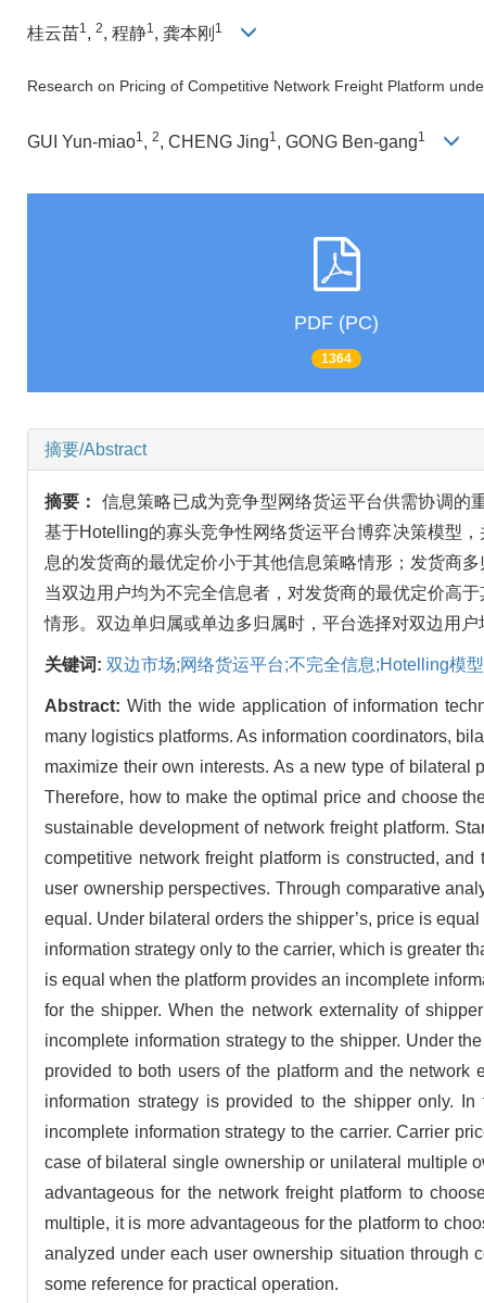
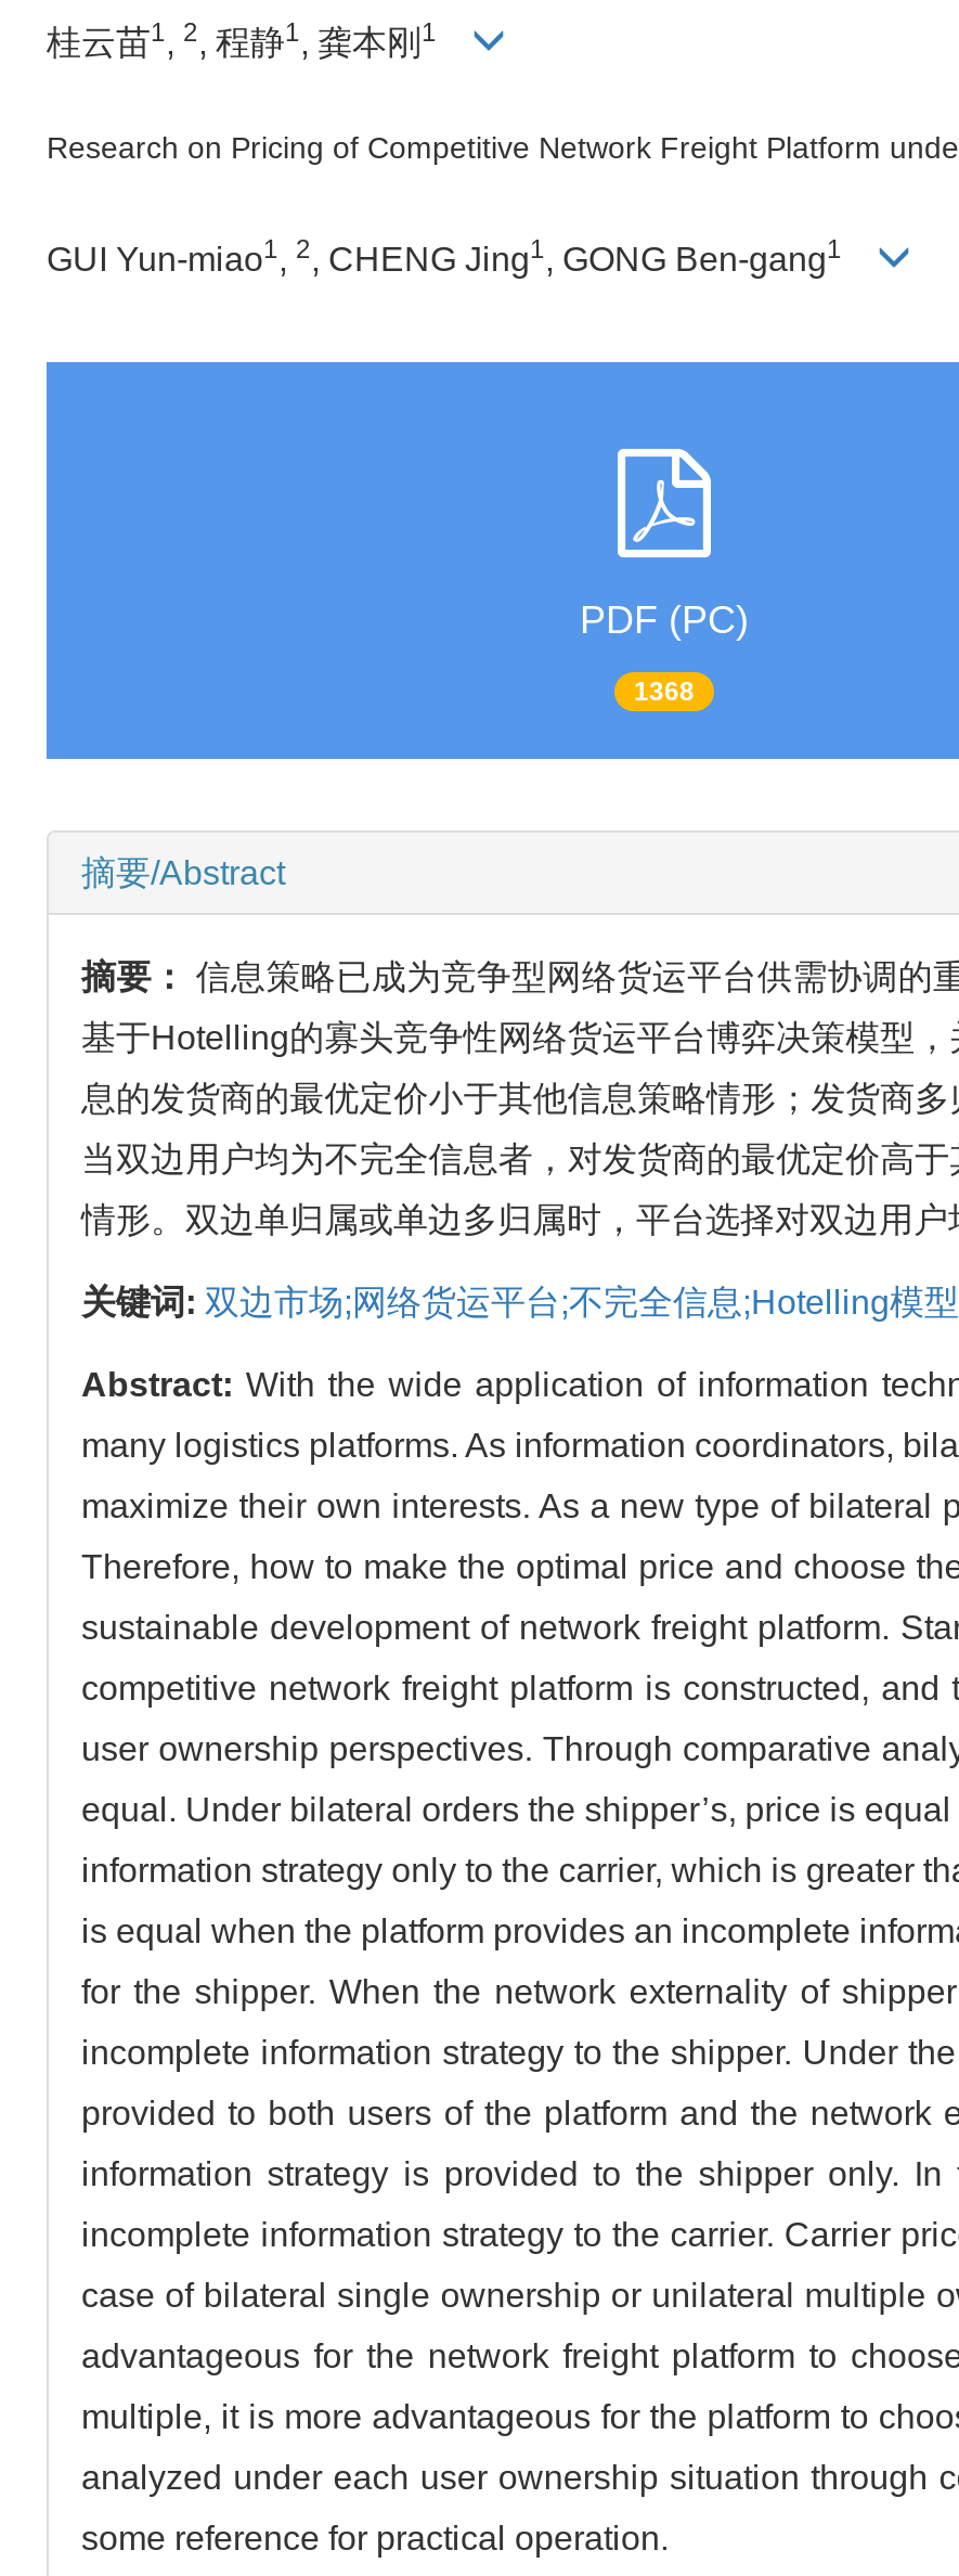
[321,351,352,366] 1364 -> [634,676,695,706] 1368

